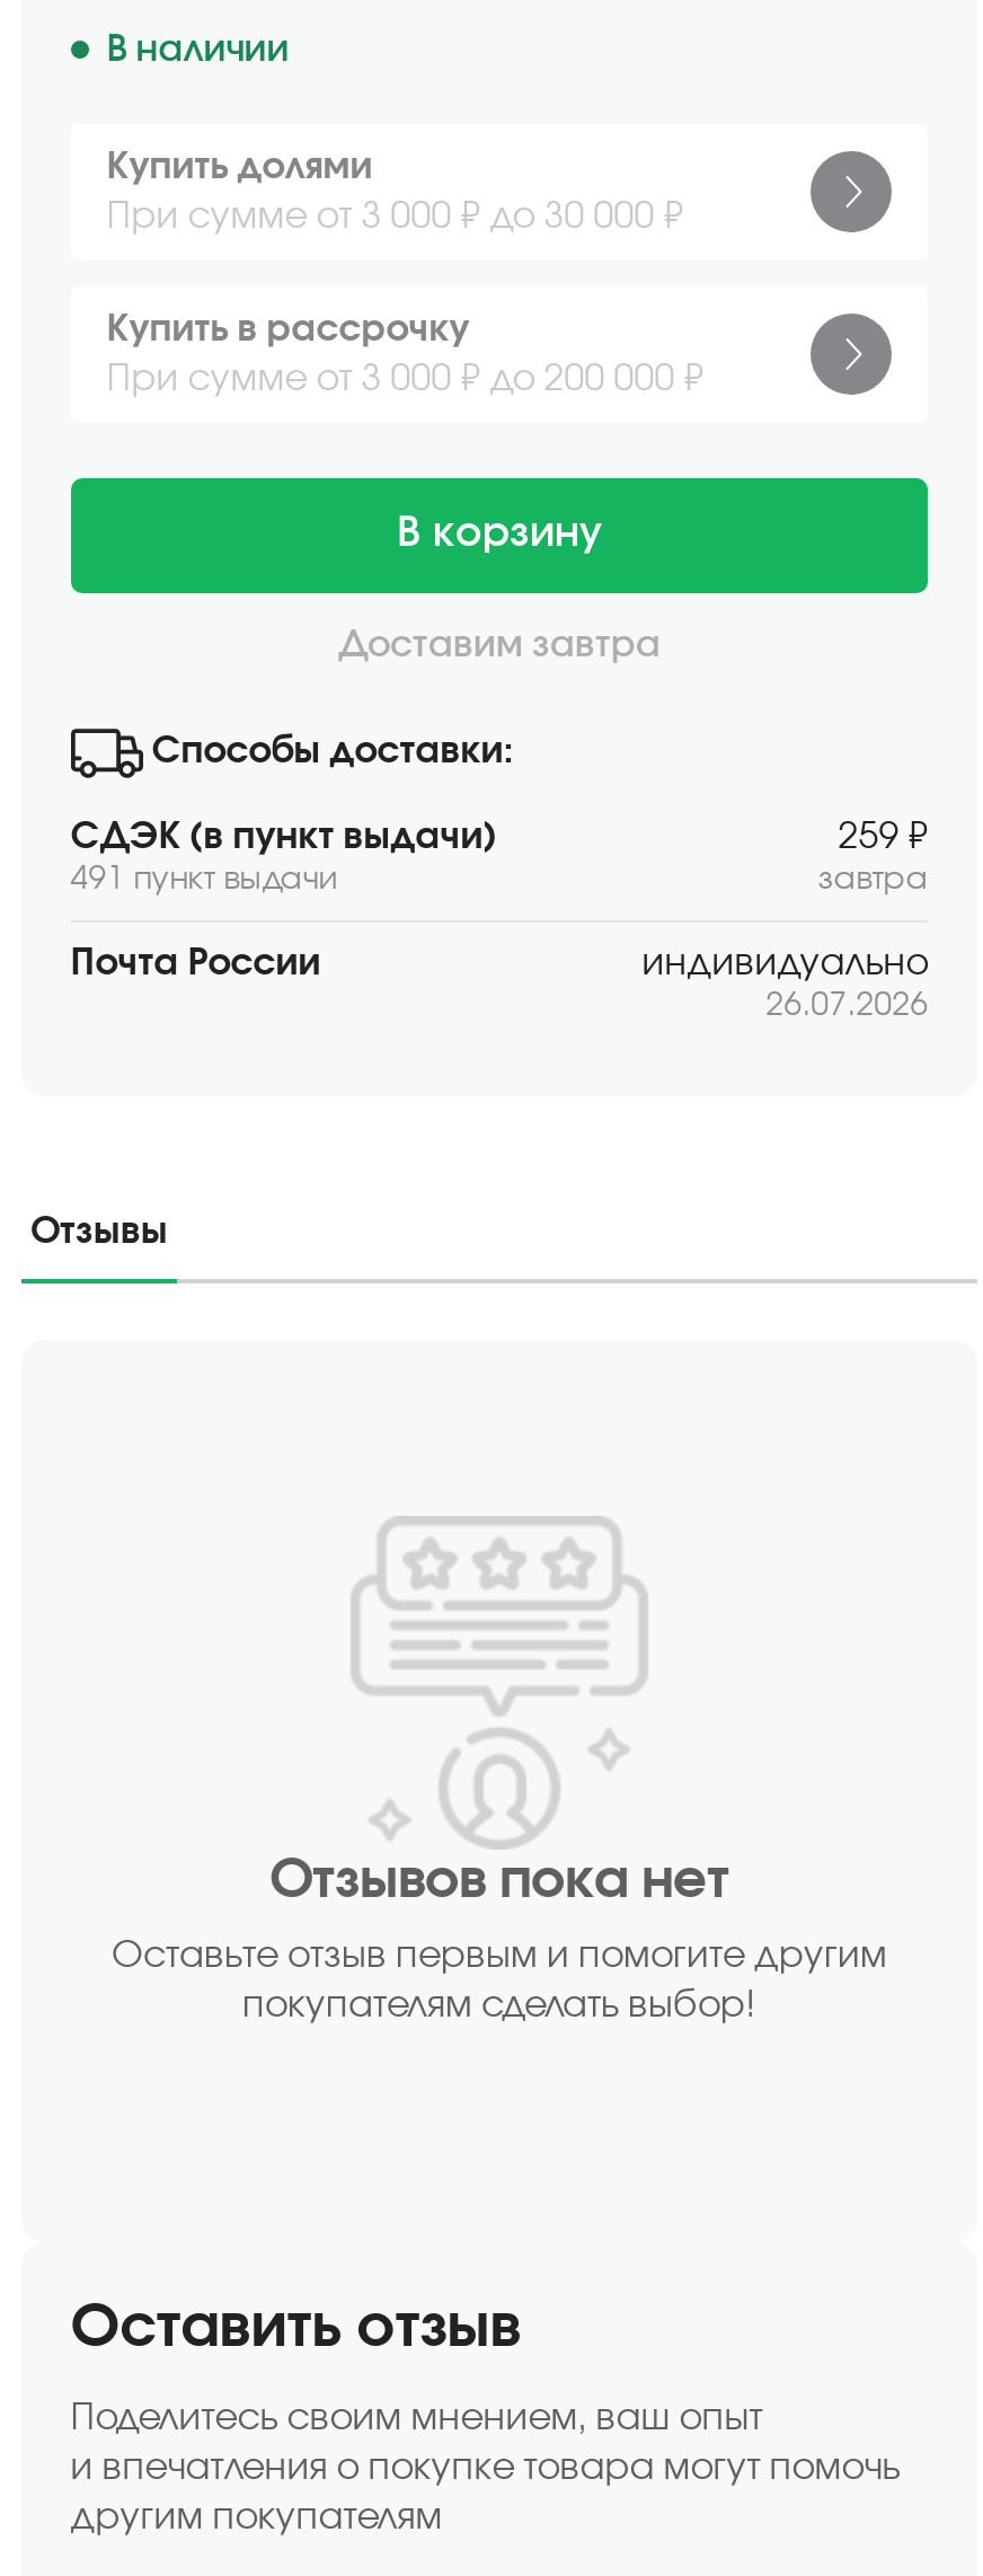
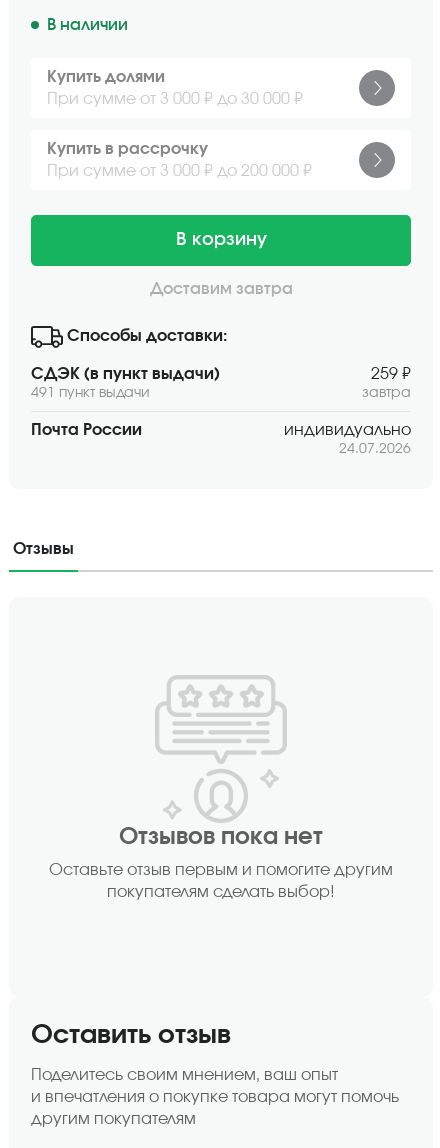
[766,990,928,1022] 26.07.2026 -> [339,442,411,456] 24.07.2026

